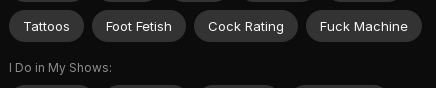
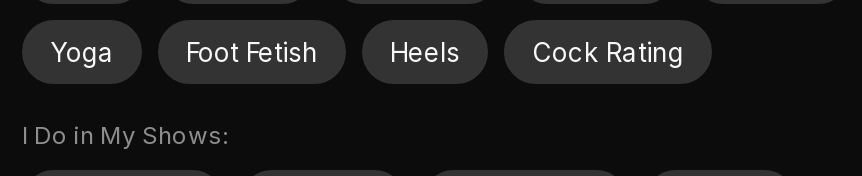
[23,18,70,34] Tattoos -> [50,36,114,68] Yoga
[320,18,408,34] Fuck Machine -> none
none -> [390,36,460,68] Heels

